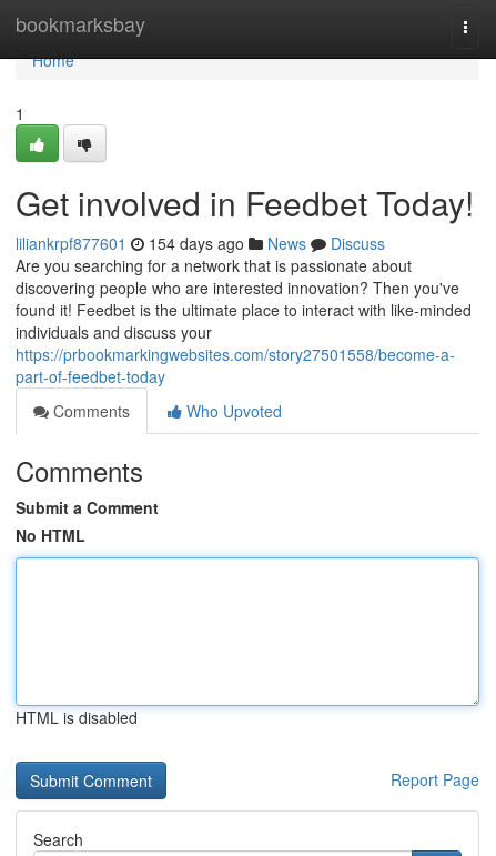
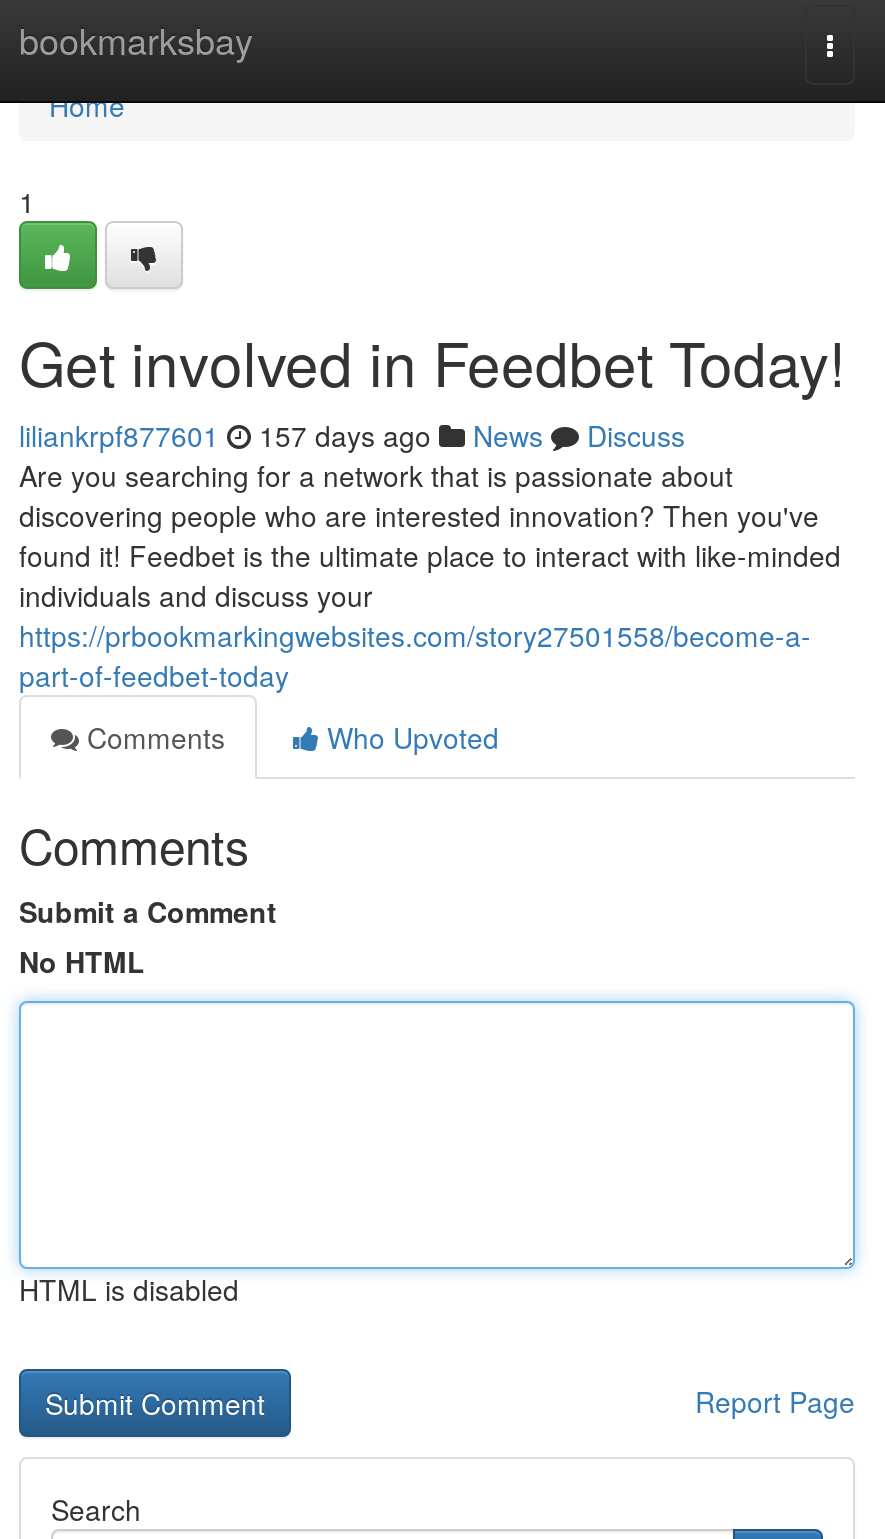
[16,232,385,254] liliankrpf877601 154 days ago News Discuss -> [19,415,685,455] liliankrpf877601 157 days ago News Discuss

